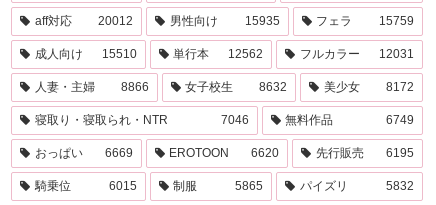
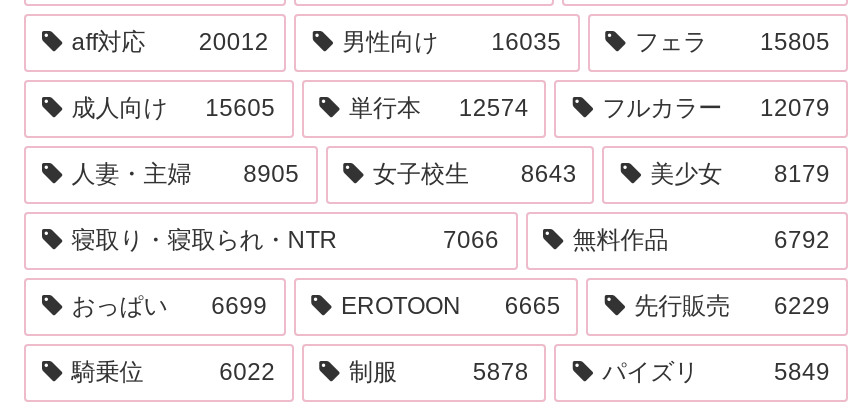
[170,14,280,28] 男性向け 15935 -> [342,28,561,56] 男性向け 16035
[316,14,414,28] フェラ 15759 -> [635,28,830,56] フェラ 15805
[35,47,137,61] 成人向け 15510 -> [72,94,275,122] 成人向け 15605
[173,47,263,61] 単行本 12562 -> [349,94,529,122] 単行本 12574
[300,47,414,61] フルカラー 12031 -> [602,94,830,122] フルカラー 12079
[35,80,149,94] 人妻・主婦 8866 -> [72,160,299,188] 人妻・主婦 8905
[185,80,287,94] 女子校生 8632 -> [373,160,577,188] 女子校生 8643
[324,80,414,94] 美少女 8172 -> [650,160,830,188] 美少女 8179
[220,113,248,127] 7046 -> [443,226,499,254] 7066
[386,113,414,127] 6749 -> [774,226,830,254] 6792
[35,146,133,160] おっぱい 6669 -> [72,292,267,320] おっぱい 6699
[169,146,279,160] EROTOON 6620 -> [341,292,561,320] EROTOON 6665
[316,146,414,160] 先行販売 6195 -> [634,292,830,320] 先行販売 6229
[109,179,137,193] 6015 -> [219,358,275,386] 6022
[235,179,263,193] 5865 -> [473,358,529,386] 5878
[386,179,414,193] 5832 -> [774,358,830,386] 5849

